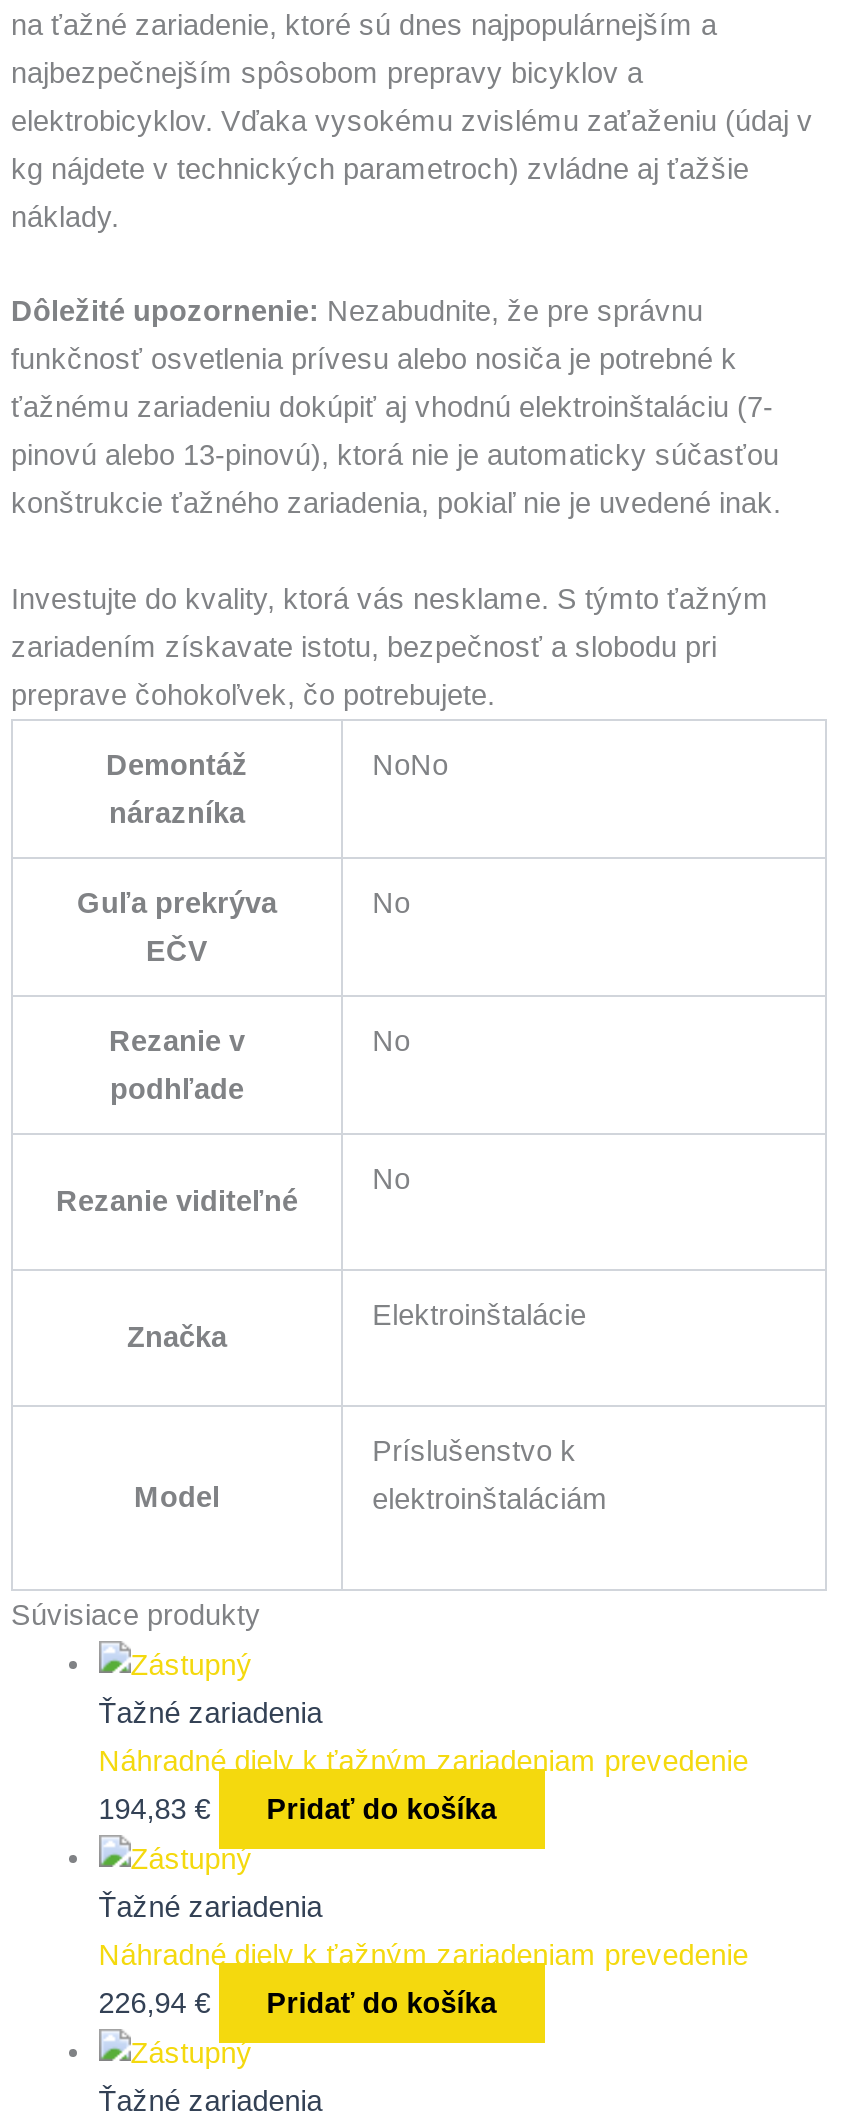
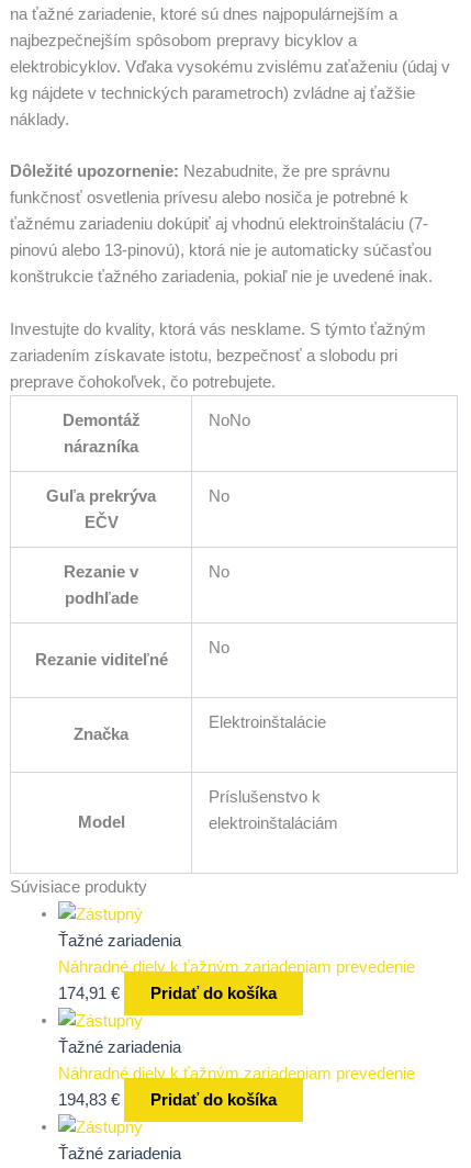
[99,1793,497,1825] 194,83 € Pridať do košíka -> [58,985,276,1002] 174,91 € Pridať do košíka
[99,1987,497,2019] 226,94 € Pridať do košíka -> [58,1091,276,1109] 194,83 € Pridať do košíka

